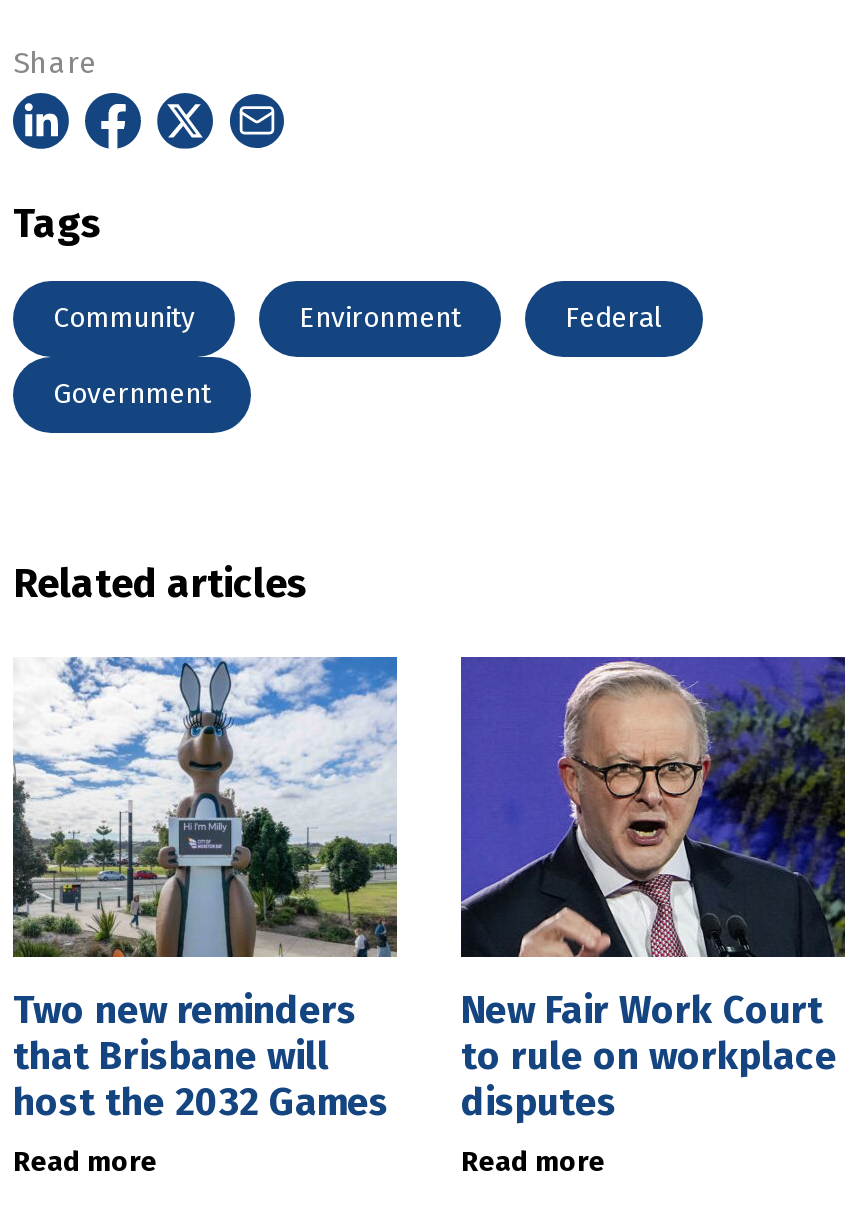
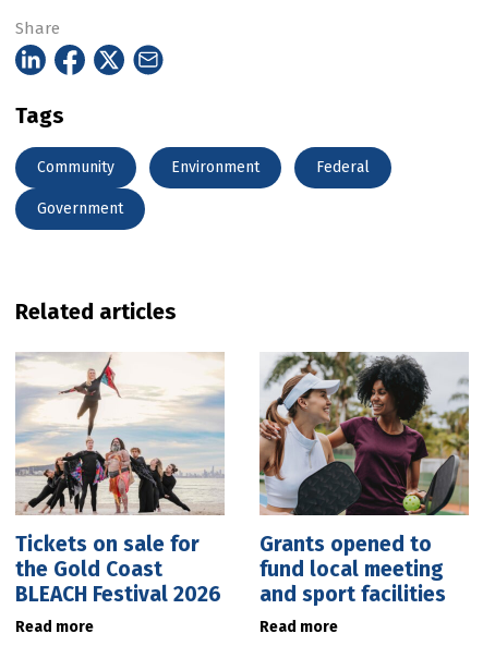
[11,655,399,1124] [image] | Two new reminders | that Brisbane will | host the 2032 Games -> [15,352,225,606] [image] | Tickets on sale for | the Gold Coast | BLEACH Festival 2026
[459,655,847,1124] [image] | New Fair Work Court | to rule on workplace | disputes -> [258,351,470,606] [image] | Grants opened to | fund local meeting | and sport facilities

